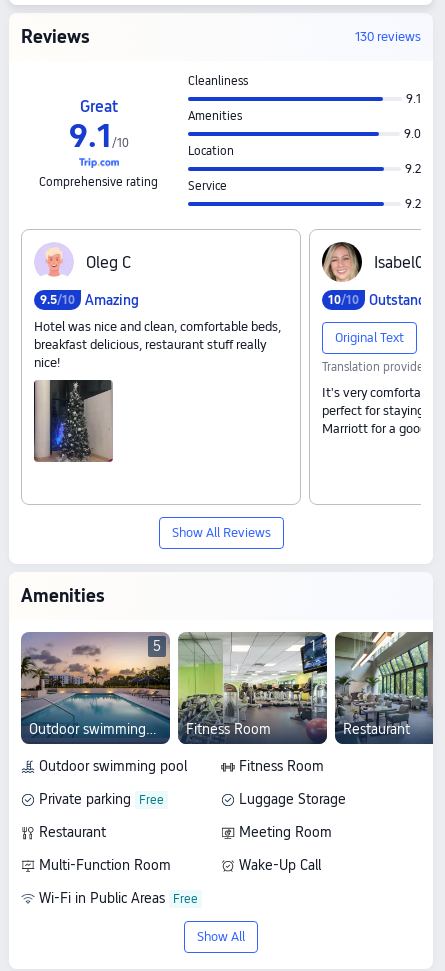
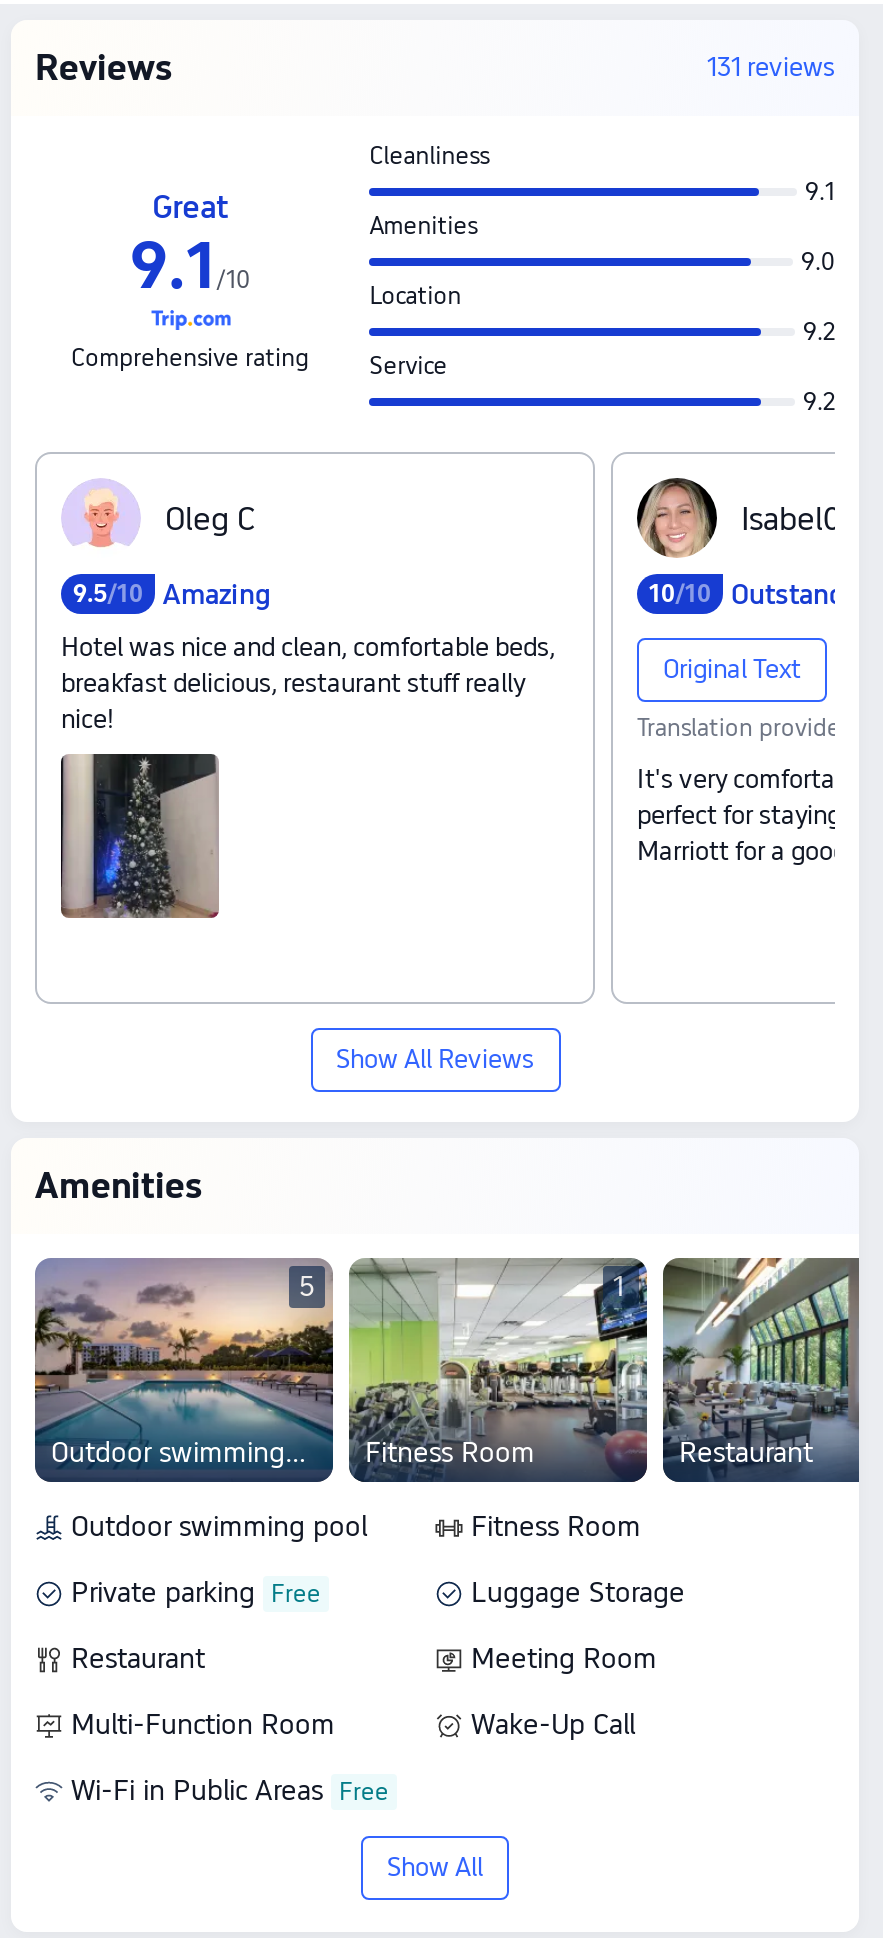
[355,29,421,44] 130 reviews -> [707,52,835,82] 131 reviews

